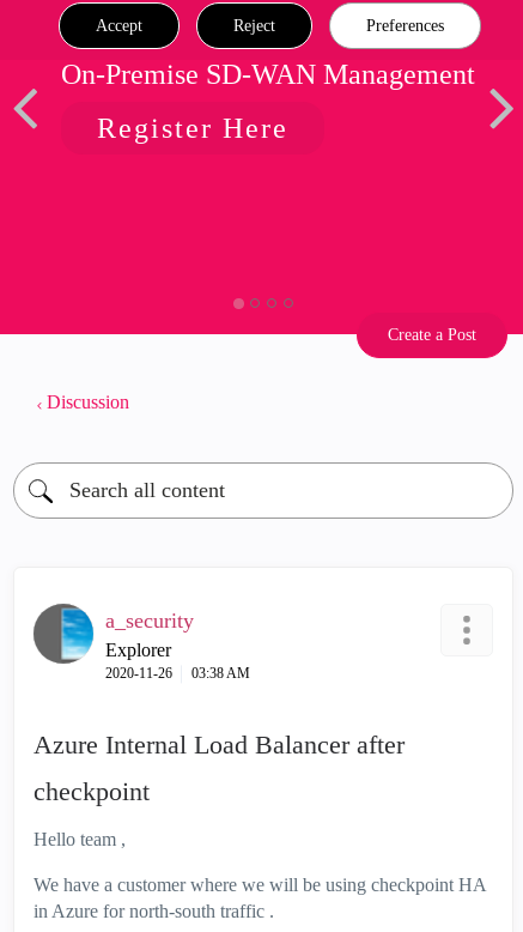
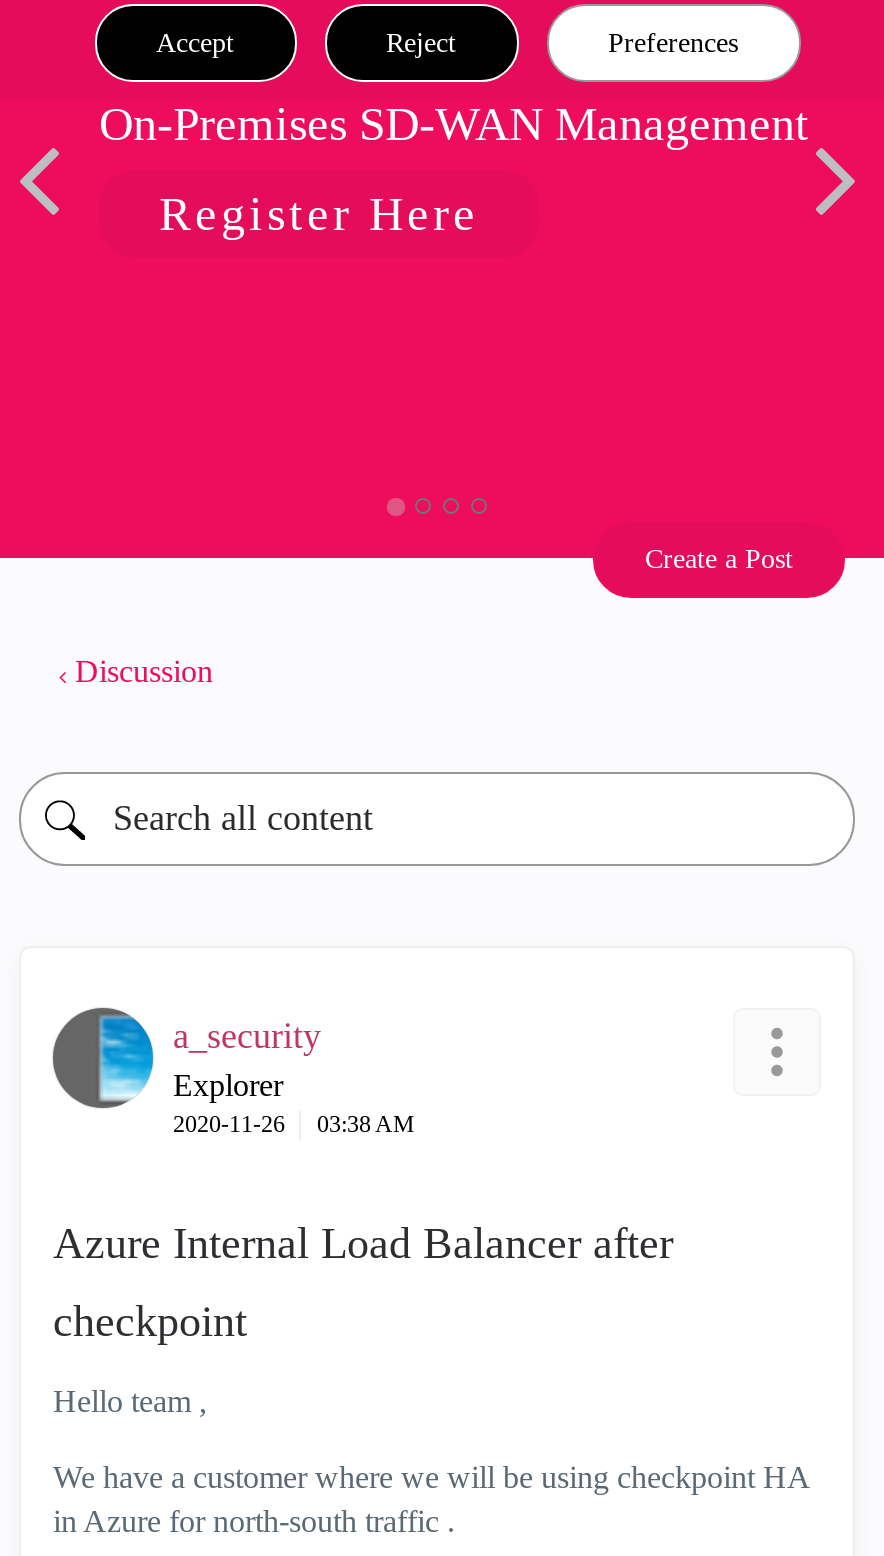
[61,59,475,90] On-Premise SD-WAN Management -> [99,98,809,150] On-Premises SD-WAN Management

